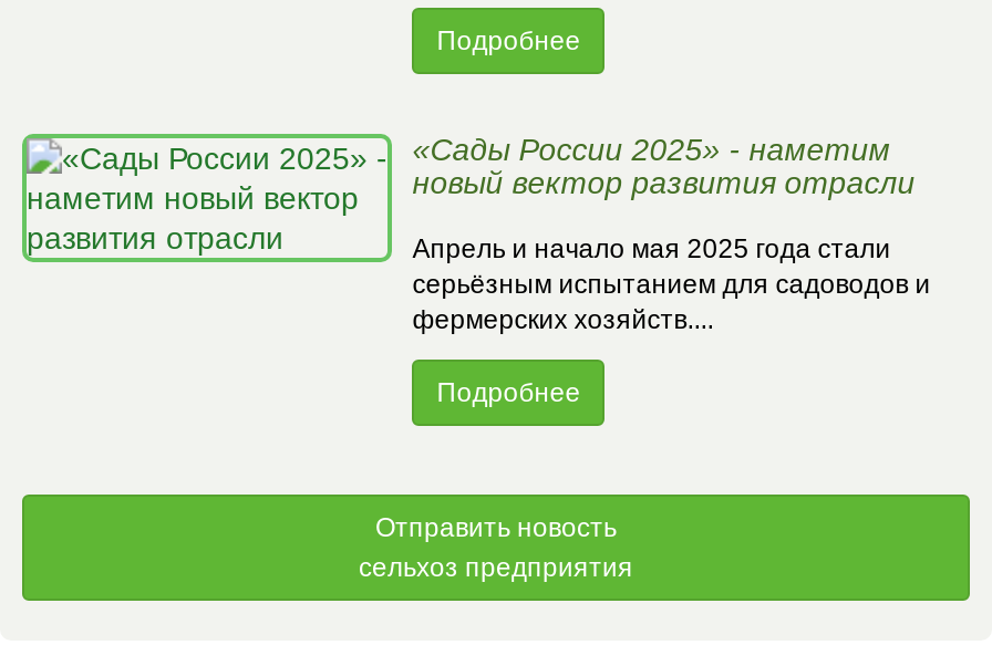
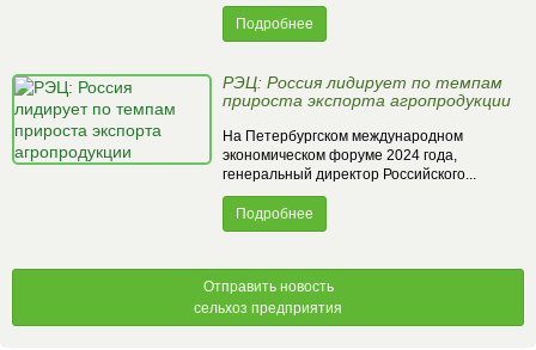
[22,132,915,302] [image] | «Сады России 2025» - наметим | новый вектор развития отрасли -> [11,73,511,166] [image] | РЭЦ: Россия лидирует по темпам | прироста экспорта агропродукции
[412,233,930,335] Апрель и начало мая 2025 года стали | серьёзным испытанием для садоводов и | фермерских хозяйств.... -> [223,128,476,183] На Петербургском международном | экономическом форуме 2024 года, | генеральный директор Российского...

